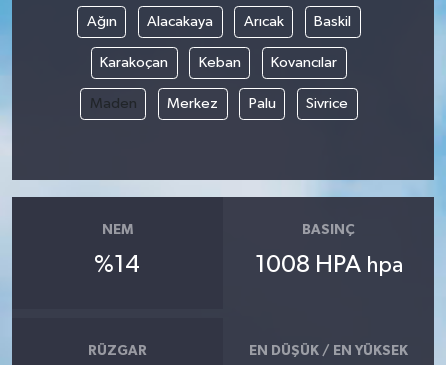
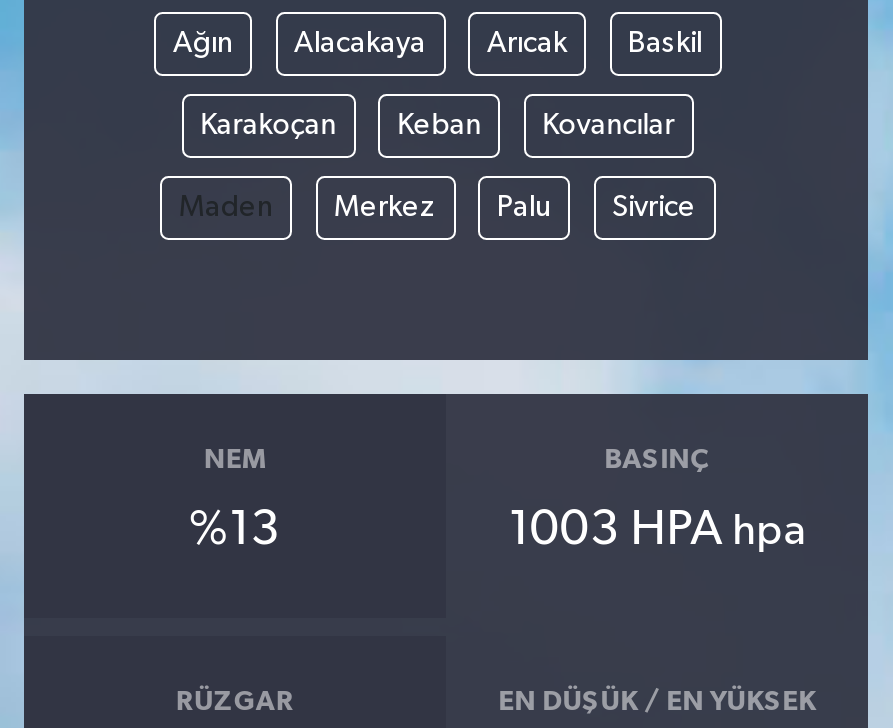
[94,252,140,276] %14 -> [189,505,281,553] %13
[255,252,403,276] 1008 HPA hpa -> [508,505,806,553] 1003 HPA hpa

